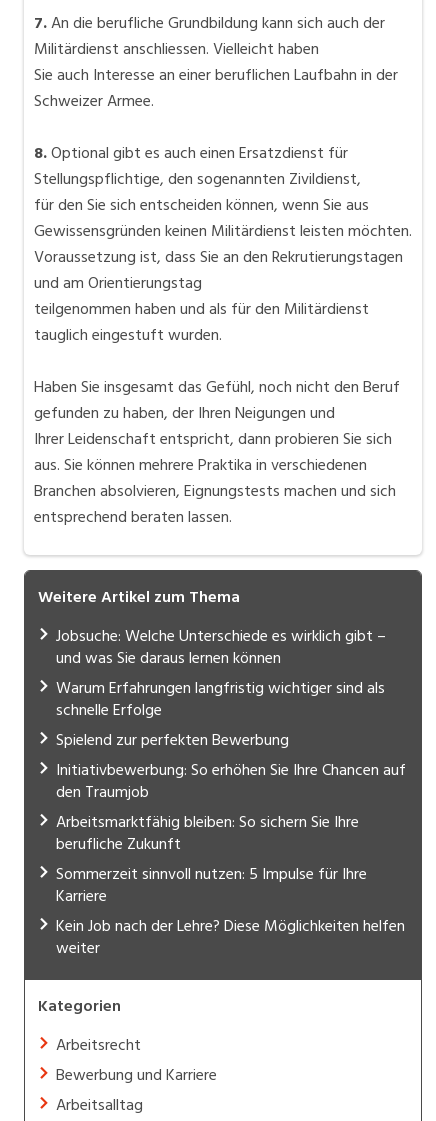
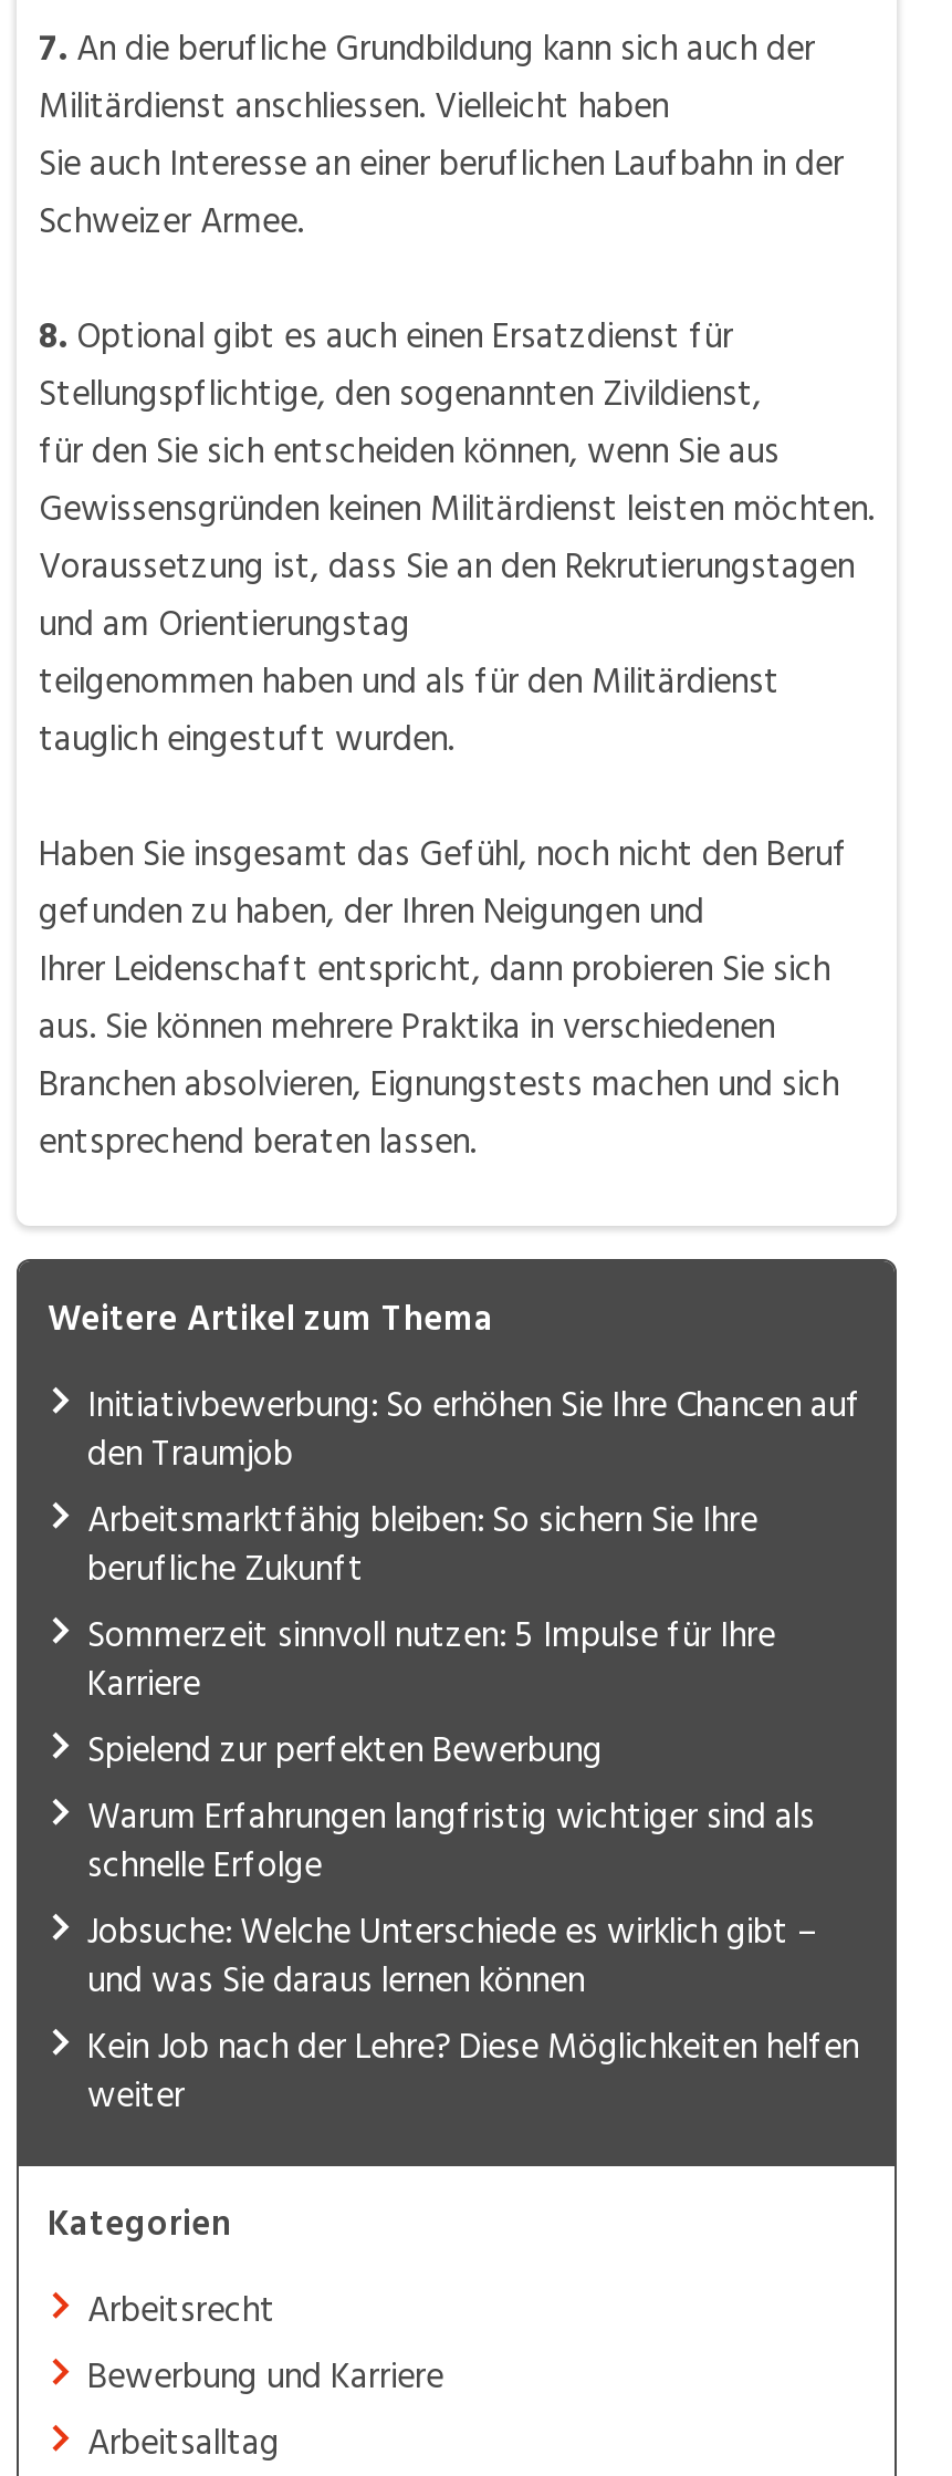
moved [56,623,386,753] -> [87,1720,817,2008]: Jobsuche: Welche Unterschiede es wirklich gibt – | und was Sie daraus lernen können | Warum Erfahrungen langfristig wichtiger sind als | schnelle Erfolge | Spielend zur perfekten Bewerbung
moved [56,757,406,909] -> [87,1375,861,1711]: Initiativbewerbung: So erhöhen Sie Ihre Chancen auf | den Traumjob | Arbeitsmarktfähig bleiben: So sichern Sie Ihre | berufliche Zukunft | Sommerzeit sinnvoll nutzen: 5 Impulse für Ihre | Karriere

